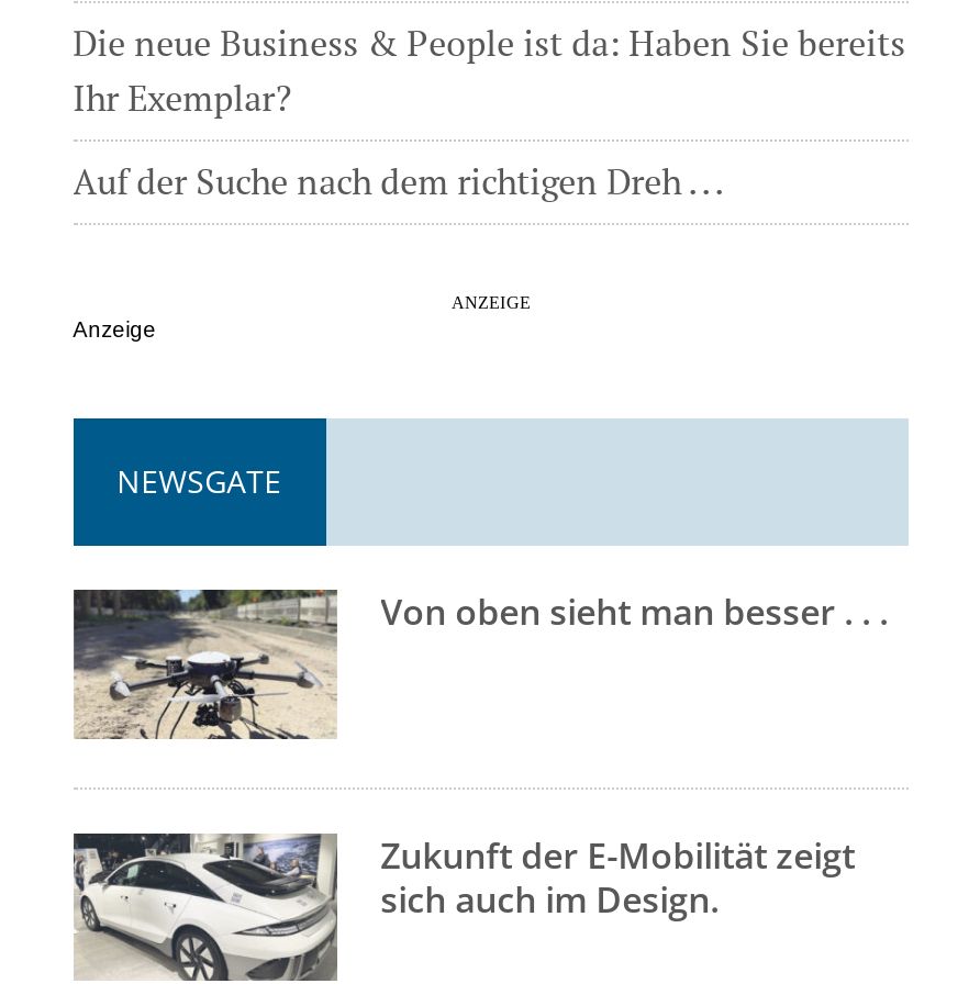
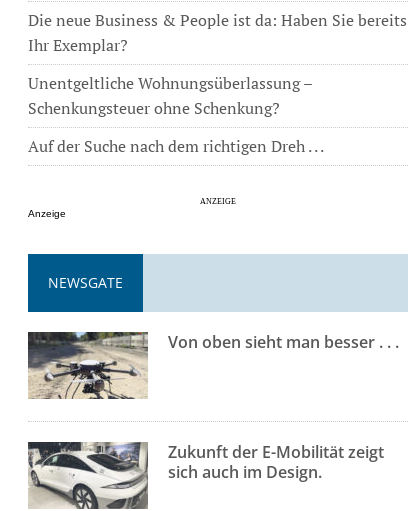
none -> [28,72,312,119] Unentgeltliche Wohnungsüberlassung – | Schenkungsteuer ohne Schenkung?

